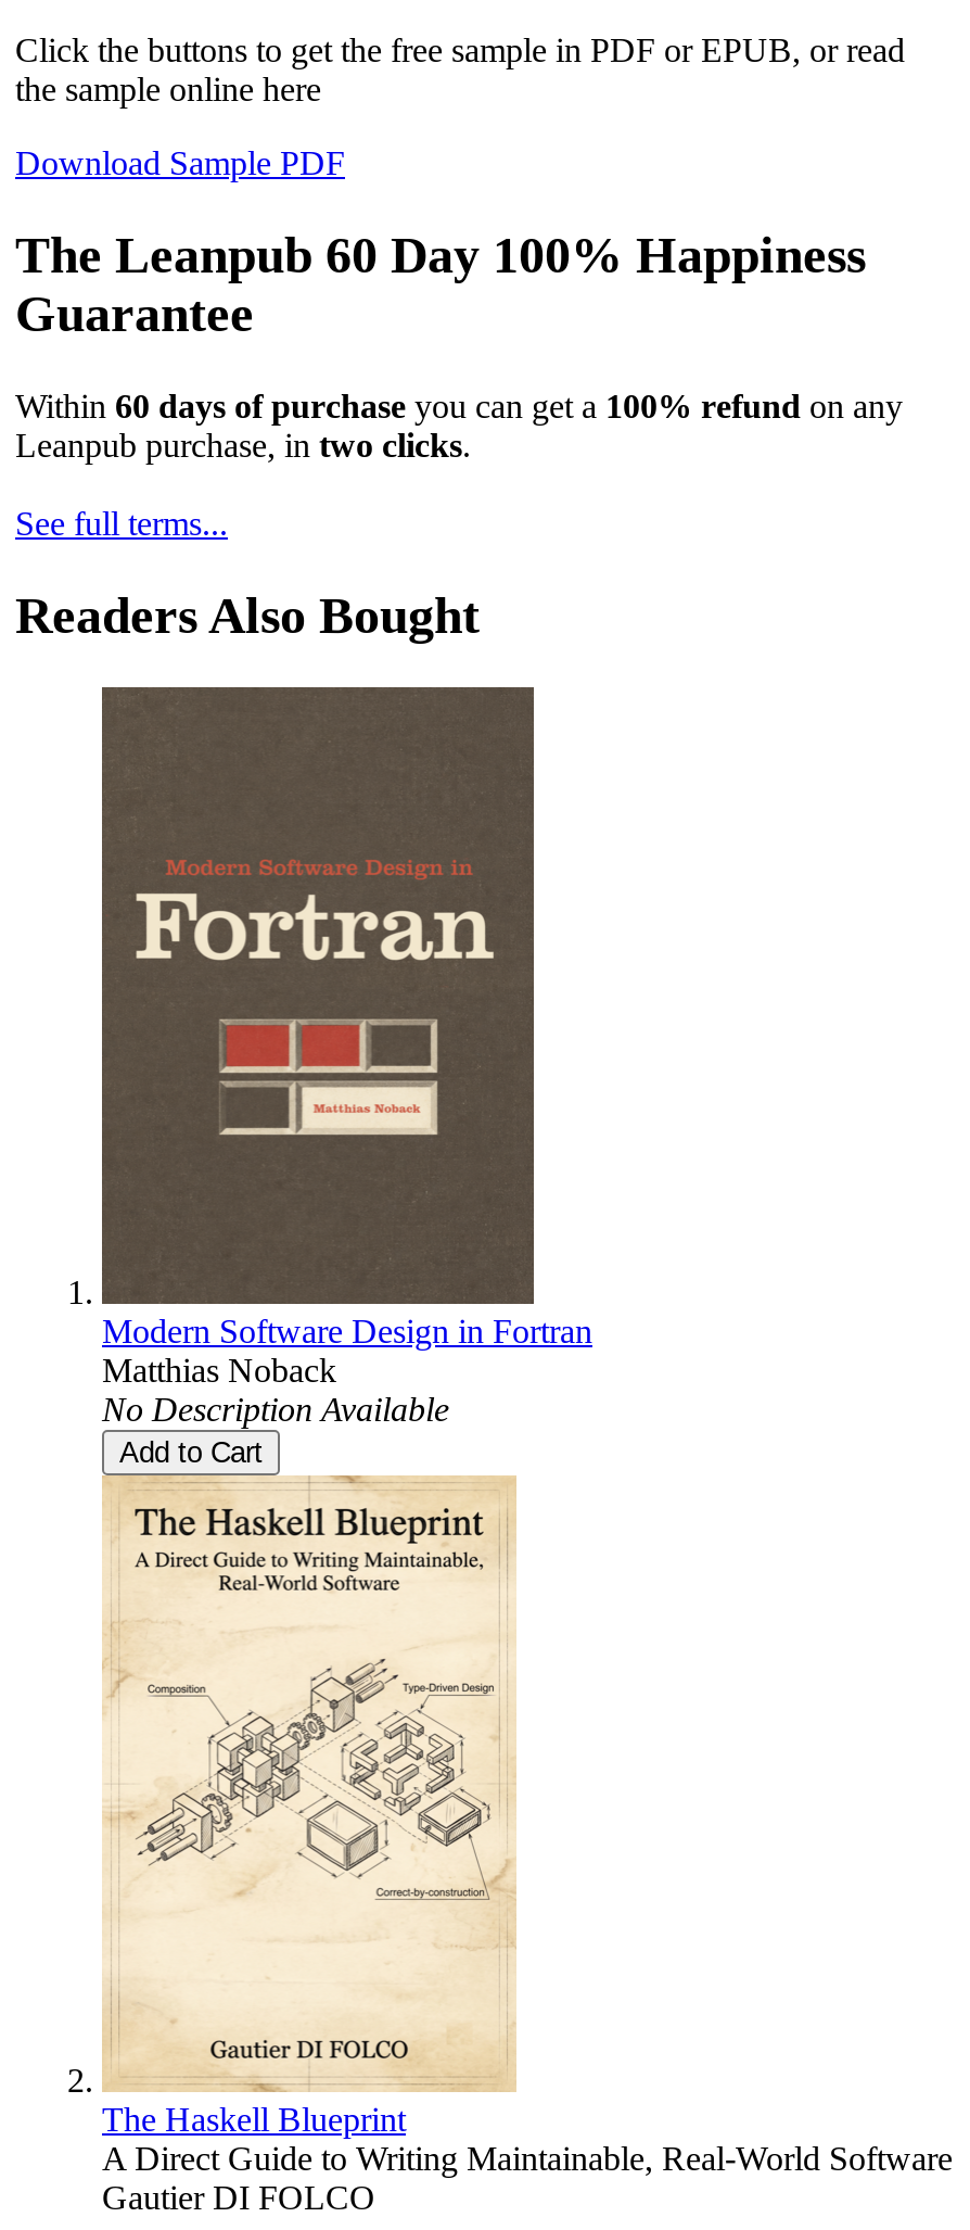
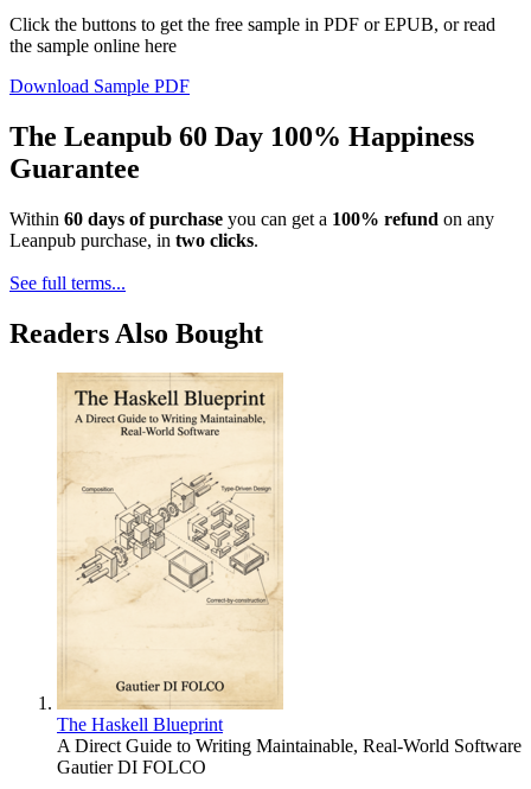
[100,685,592,1470] [image] | Modern Software Design in Fortran | Matthias Noback | No Description Available | Add to Cart -> none

